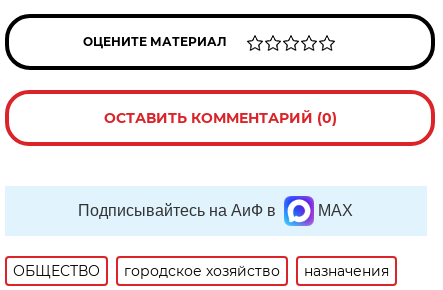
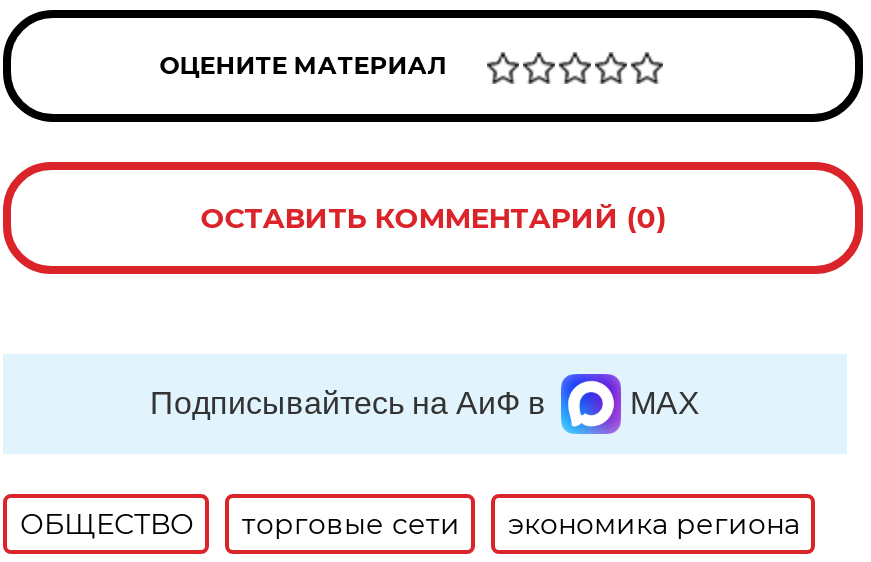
[124,262,389,280] городское хозяйство | назначения -> [242,506,800,542] торговые сети | экономика региона

